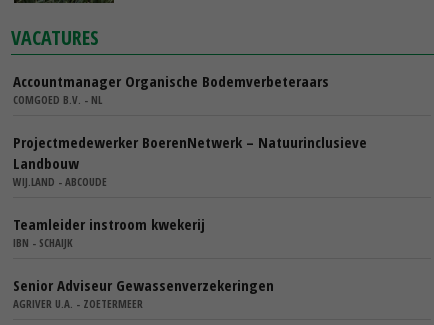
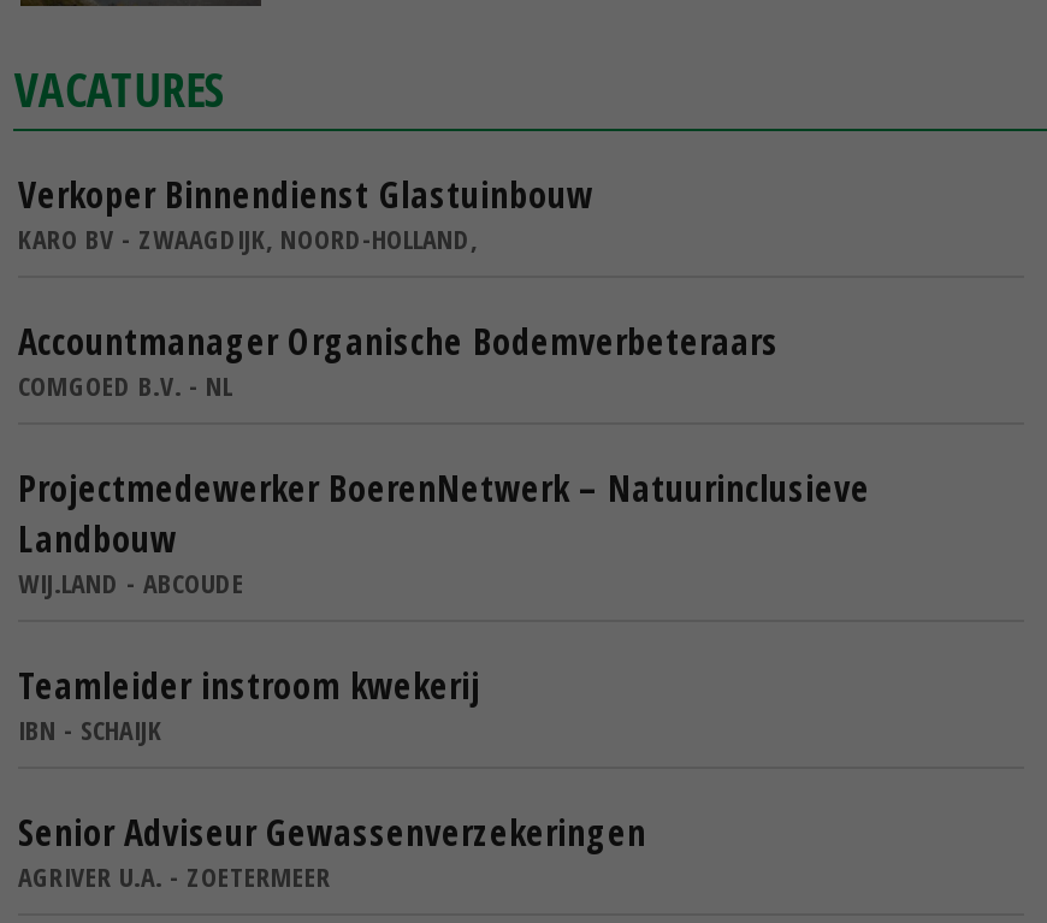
none -> [18,170,593,257] Verkoper Binnendienst Glastuinbouw | KARO BV - ZWAAGDIJK, NOORD-HOLLAND,

